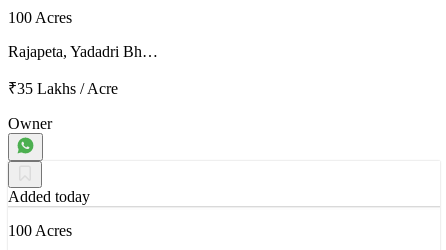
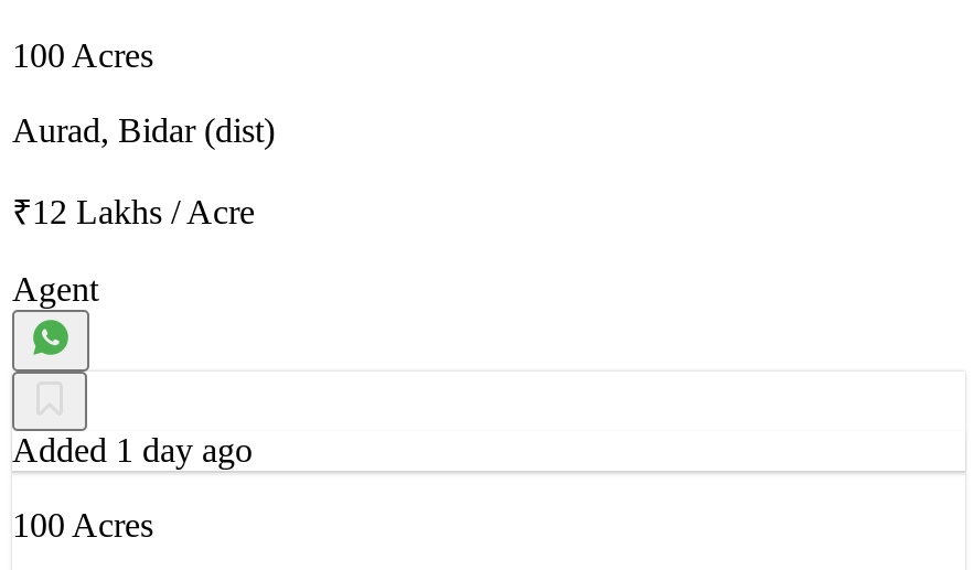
[8,43,158,60] Rajapeta, Yadadri Bh… -> [12,112,275,150] Aurad, Bidar (dist)
[8,80,118,97] ₹35 Lakhs / Acre -> [12,194,255,231] ₹12 Lakhs / Acre
[8,115,52,132] Owner -> [12,271,98,308] Agent
[8,188,90,205] Added today -> [12,432,253,469] Added 1 day ago

